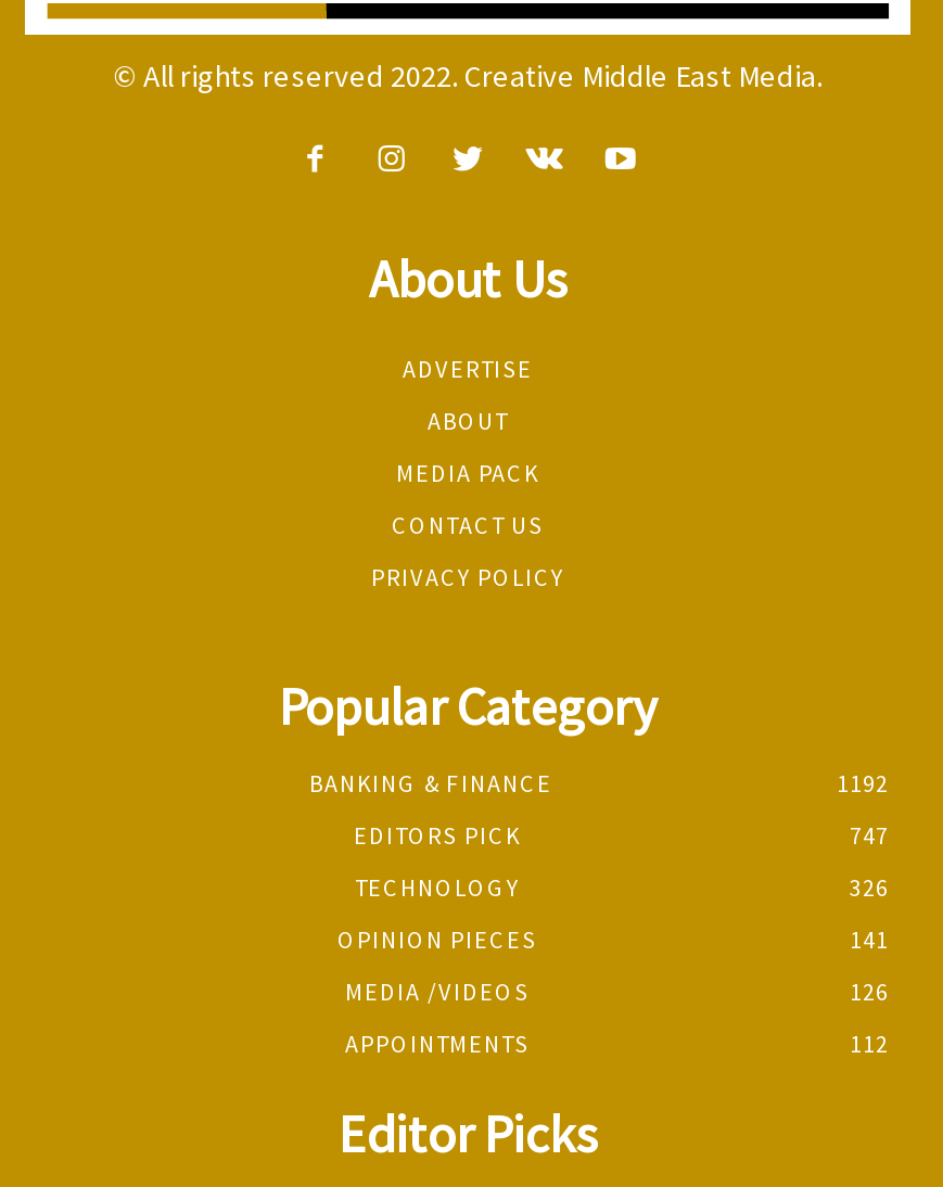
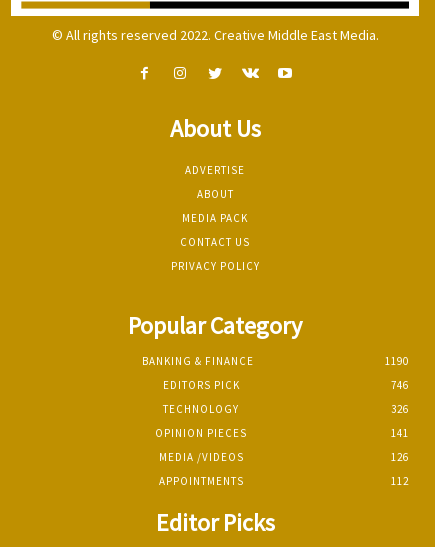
[837,769,889,799] 1192 -> [385,354,409,368] 1190
[850,821,889,851] 747 -> [391,378,409,392] 746

